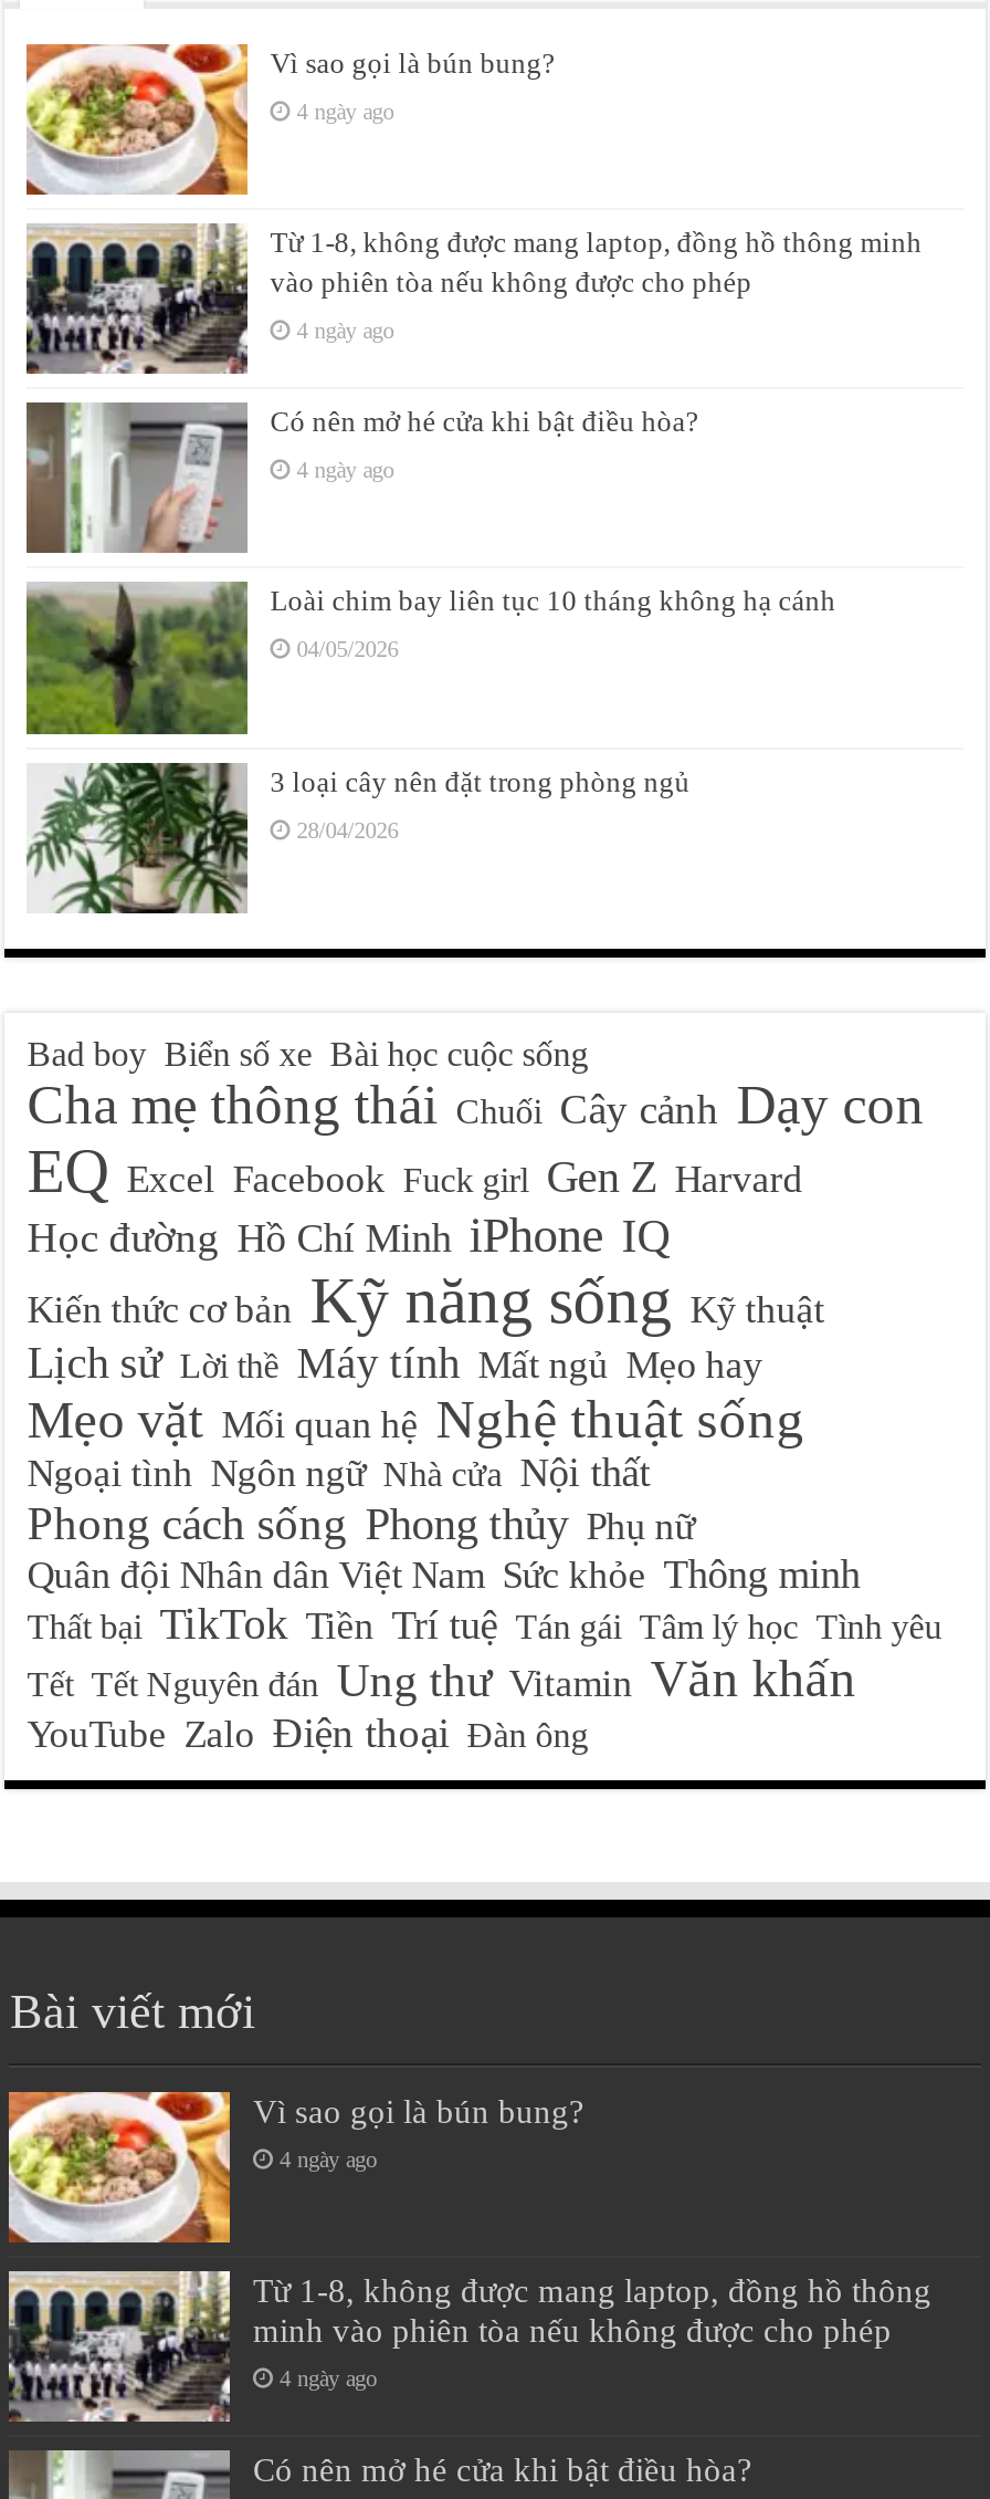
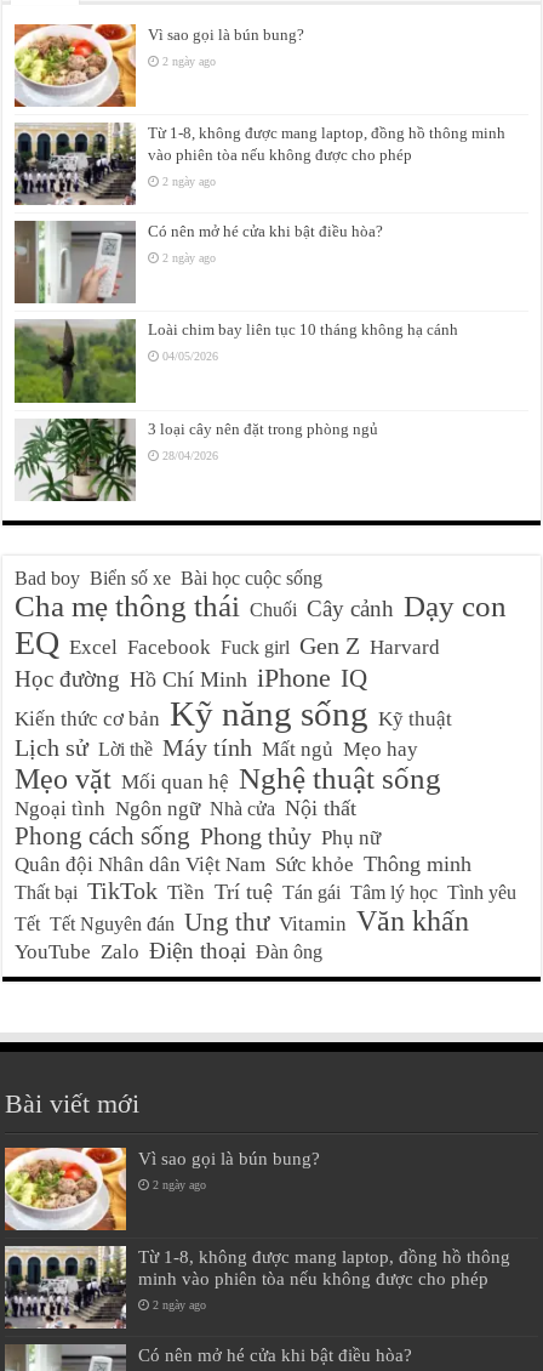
[297,100,394,124] 4 ngày ago -> [163,55,216,68] 2 ngày ago
[297,319,394,343] 4 ngày ago -> [163,175,216,188] 2 ngày ago
[297,458,394,483] 4 ngày ago -> [163,252,216,265] 2 ngày ago
[280,2147,377,2171] 4 ngày ago -> [153,1178,207,1191] 2 ngày ago
[280,2366,377,2391] 4 ngày ago -> [153,1298,207,1312] 2 ngày ago

